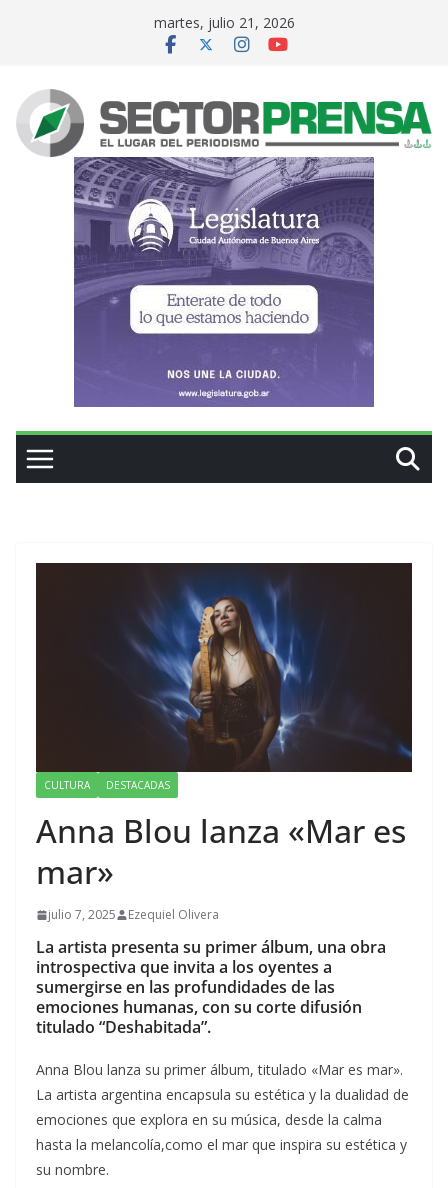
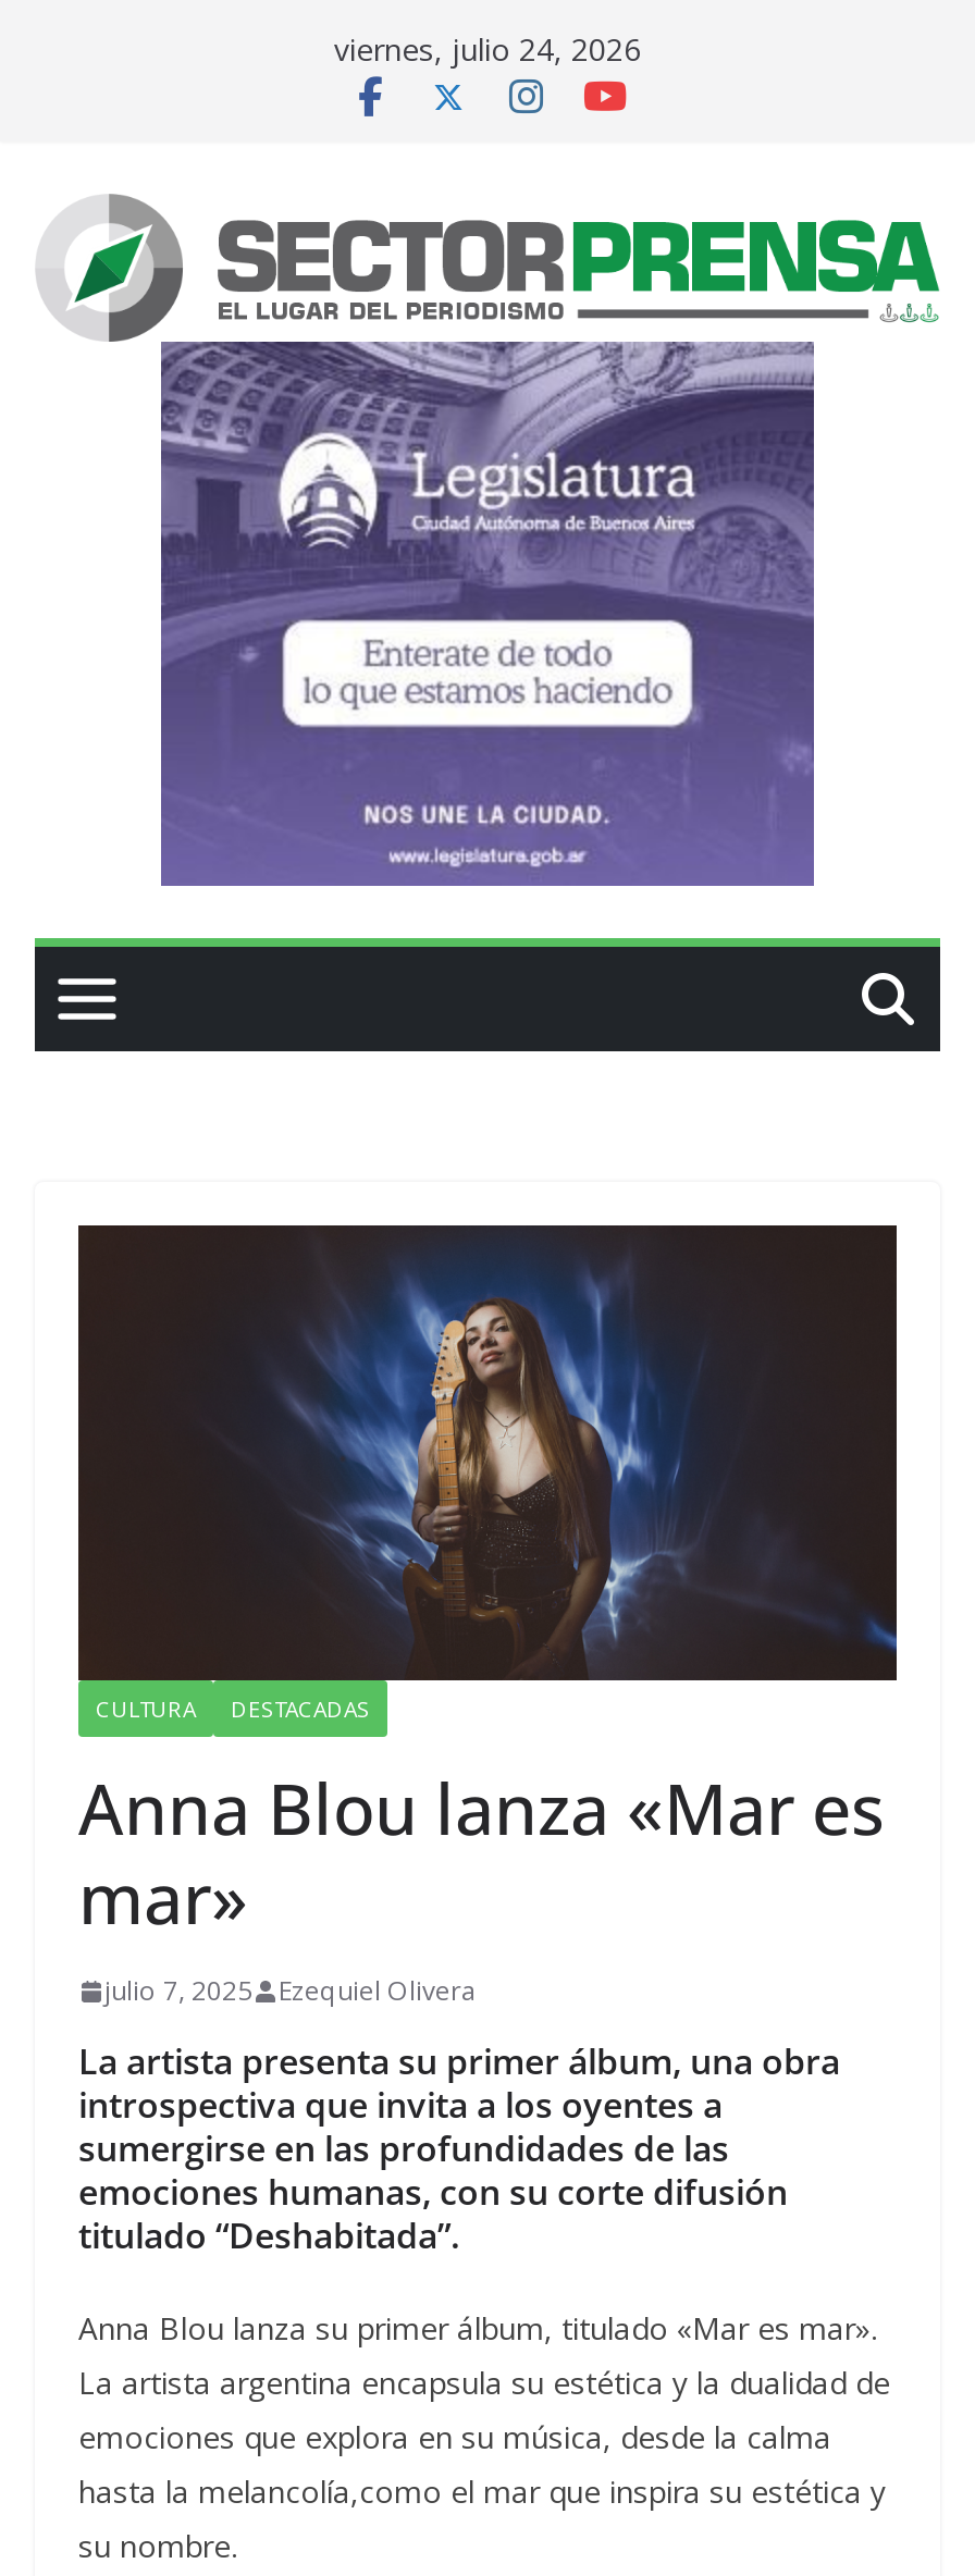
[153,13,294,32] martes, julio 21, 2026 -> [334,28,641,70] viernes, julio 24, 2026

